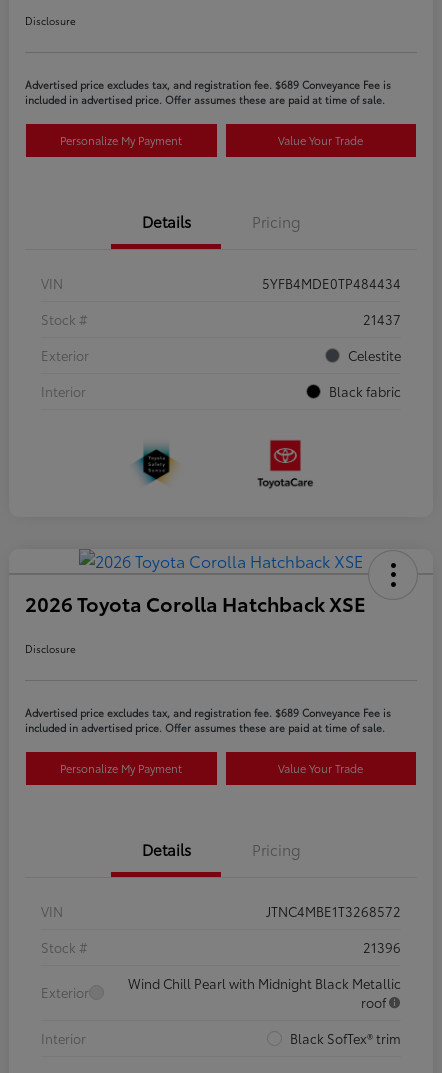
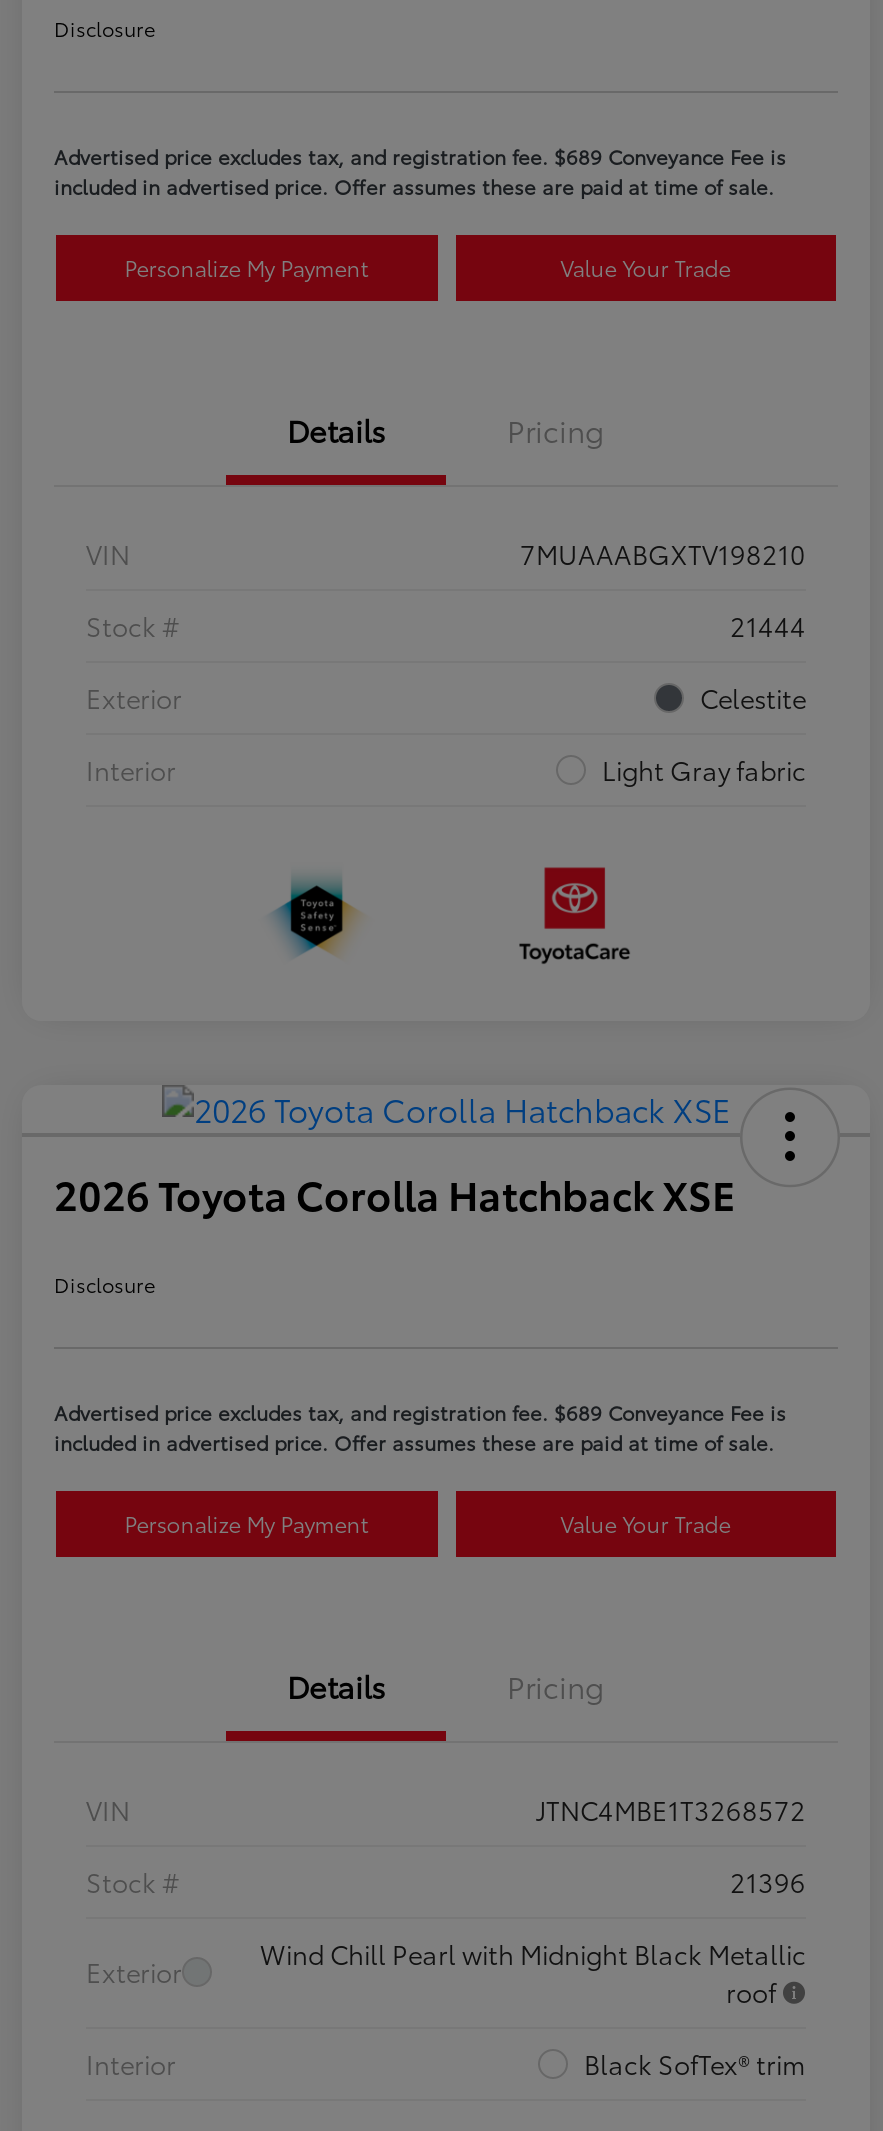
[262,274,401,292] 5YFB4MDE0TP484434 -> [520,535,806,571] 7MUAAABGXTV198210
[363,310,401,328] 21437 -> [730,607,806,643] 21444
[329,382,401,400] Black fabric -> [602,751,806,787] Light Gray fabric

